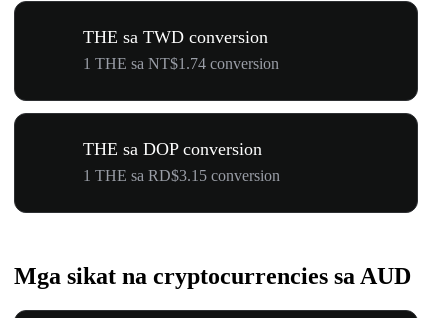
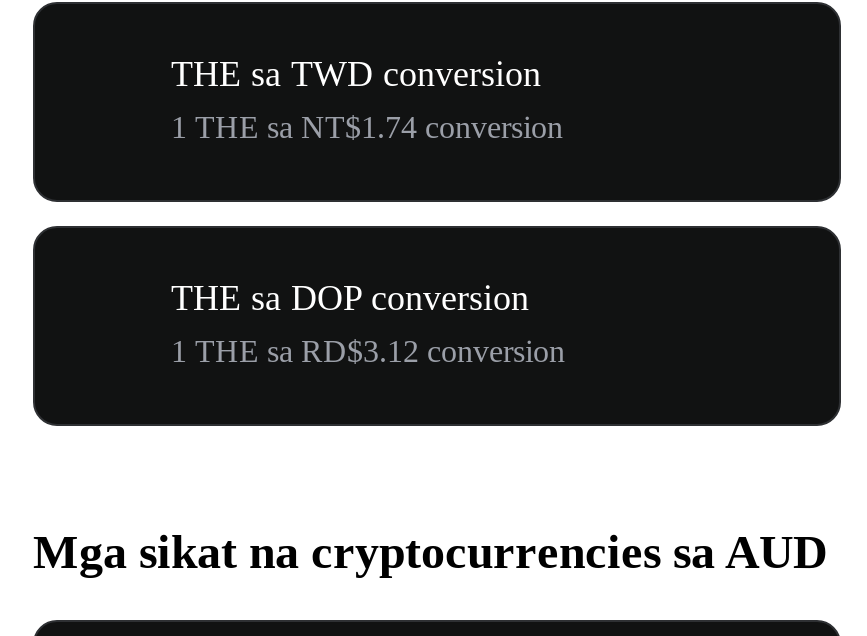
[83,167,280,184] 1 THE sa RD$3.15 conversion -> [171,333,565,367] 1 THE sa RD$3.12 conversion

